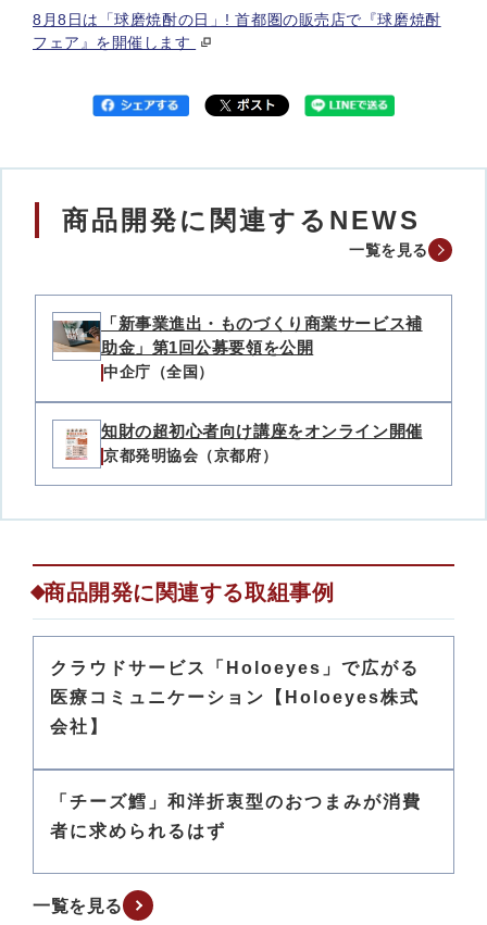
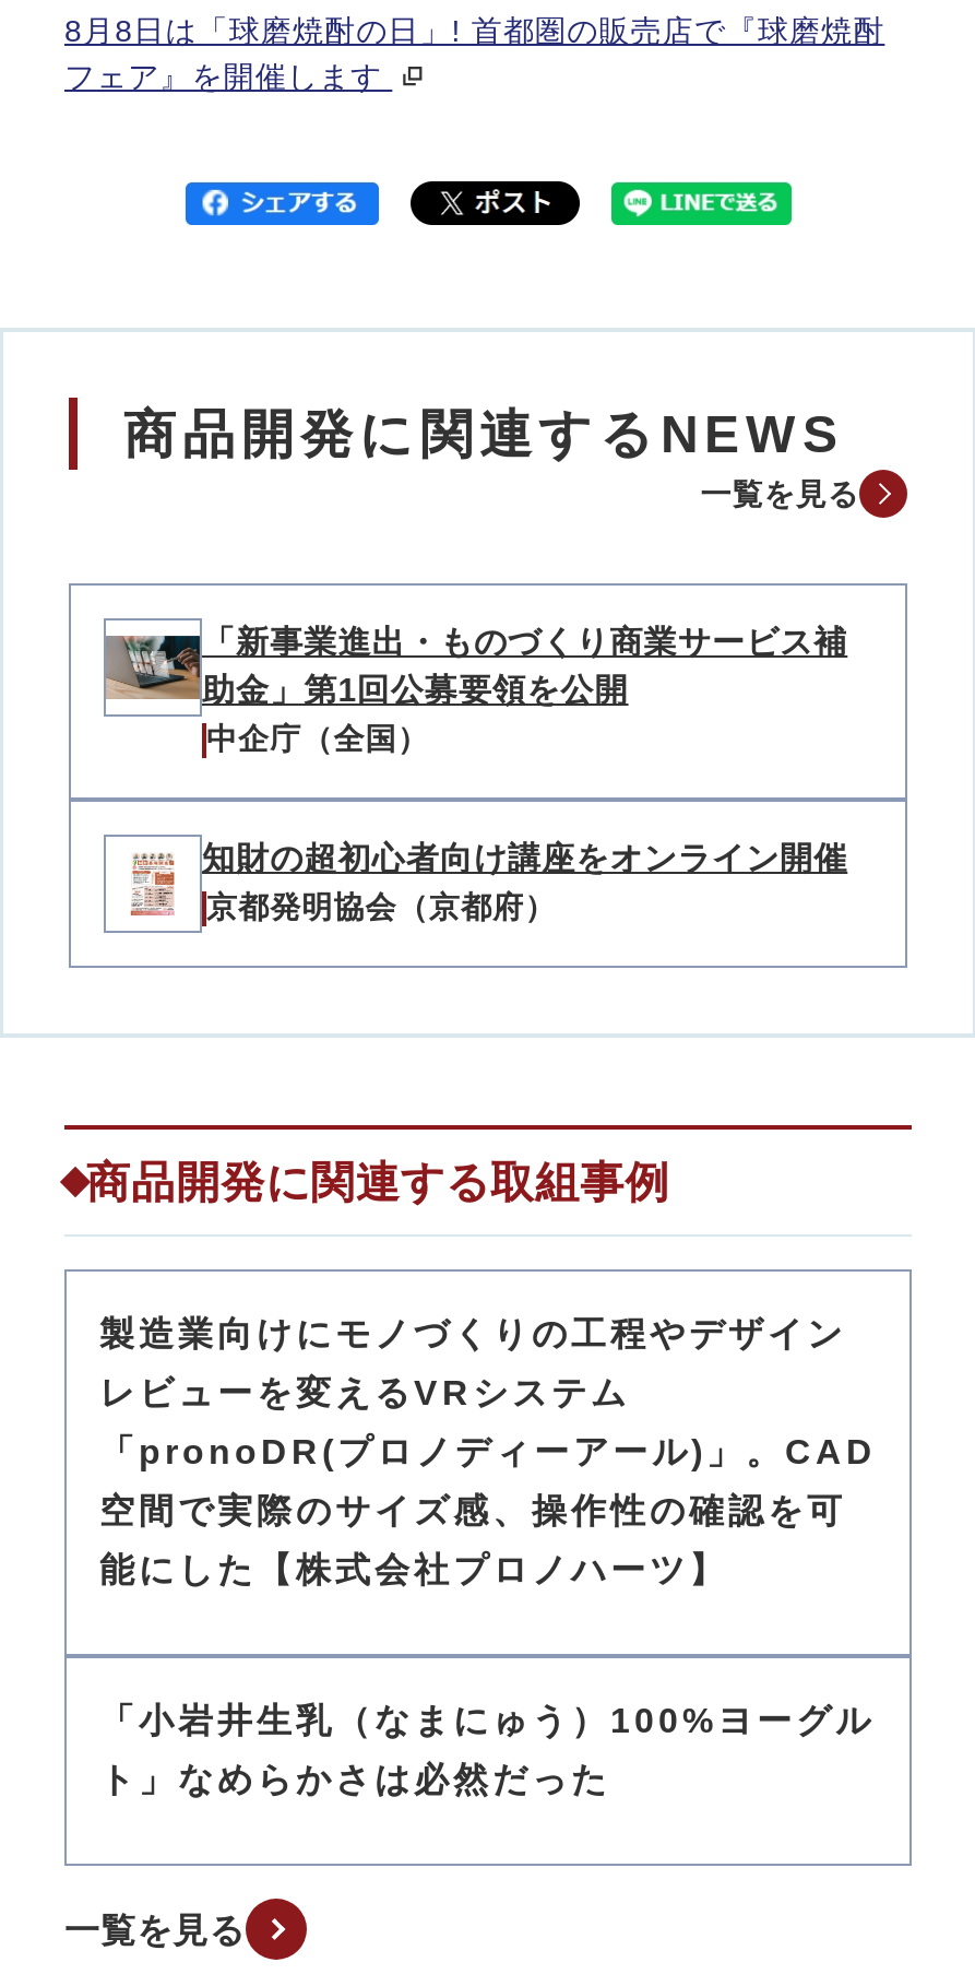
[50,659,420,736] クラウドサービス「Holoeyes」で広がる | 医療コミュニケーション【Holoeyes株式 | 会社】 -> [99,1315,877,1588] 製造業向けにモノづくりの工程やデザイン | レビューを変えるVRシステム | 「pronoDR(プロノディーアール)」。CAD | 空間で実際のサイズ感、操作性の確認を可 | 能にした【株式会社プロノハーツ】
[50,792,422,840] 「チーズ鱈」和洋折衷型のおつまみが消費 | 者に求められるはず -> [99,1702,875,1798] 「小岩井生乳（なまにゅう）100%ヨーグル | ト」なめらかさは必然だった

